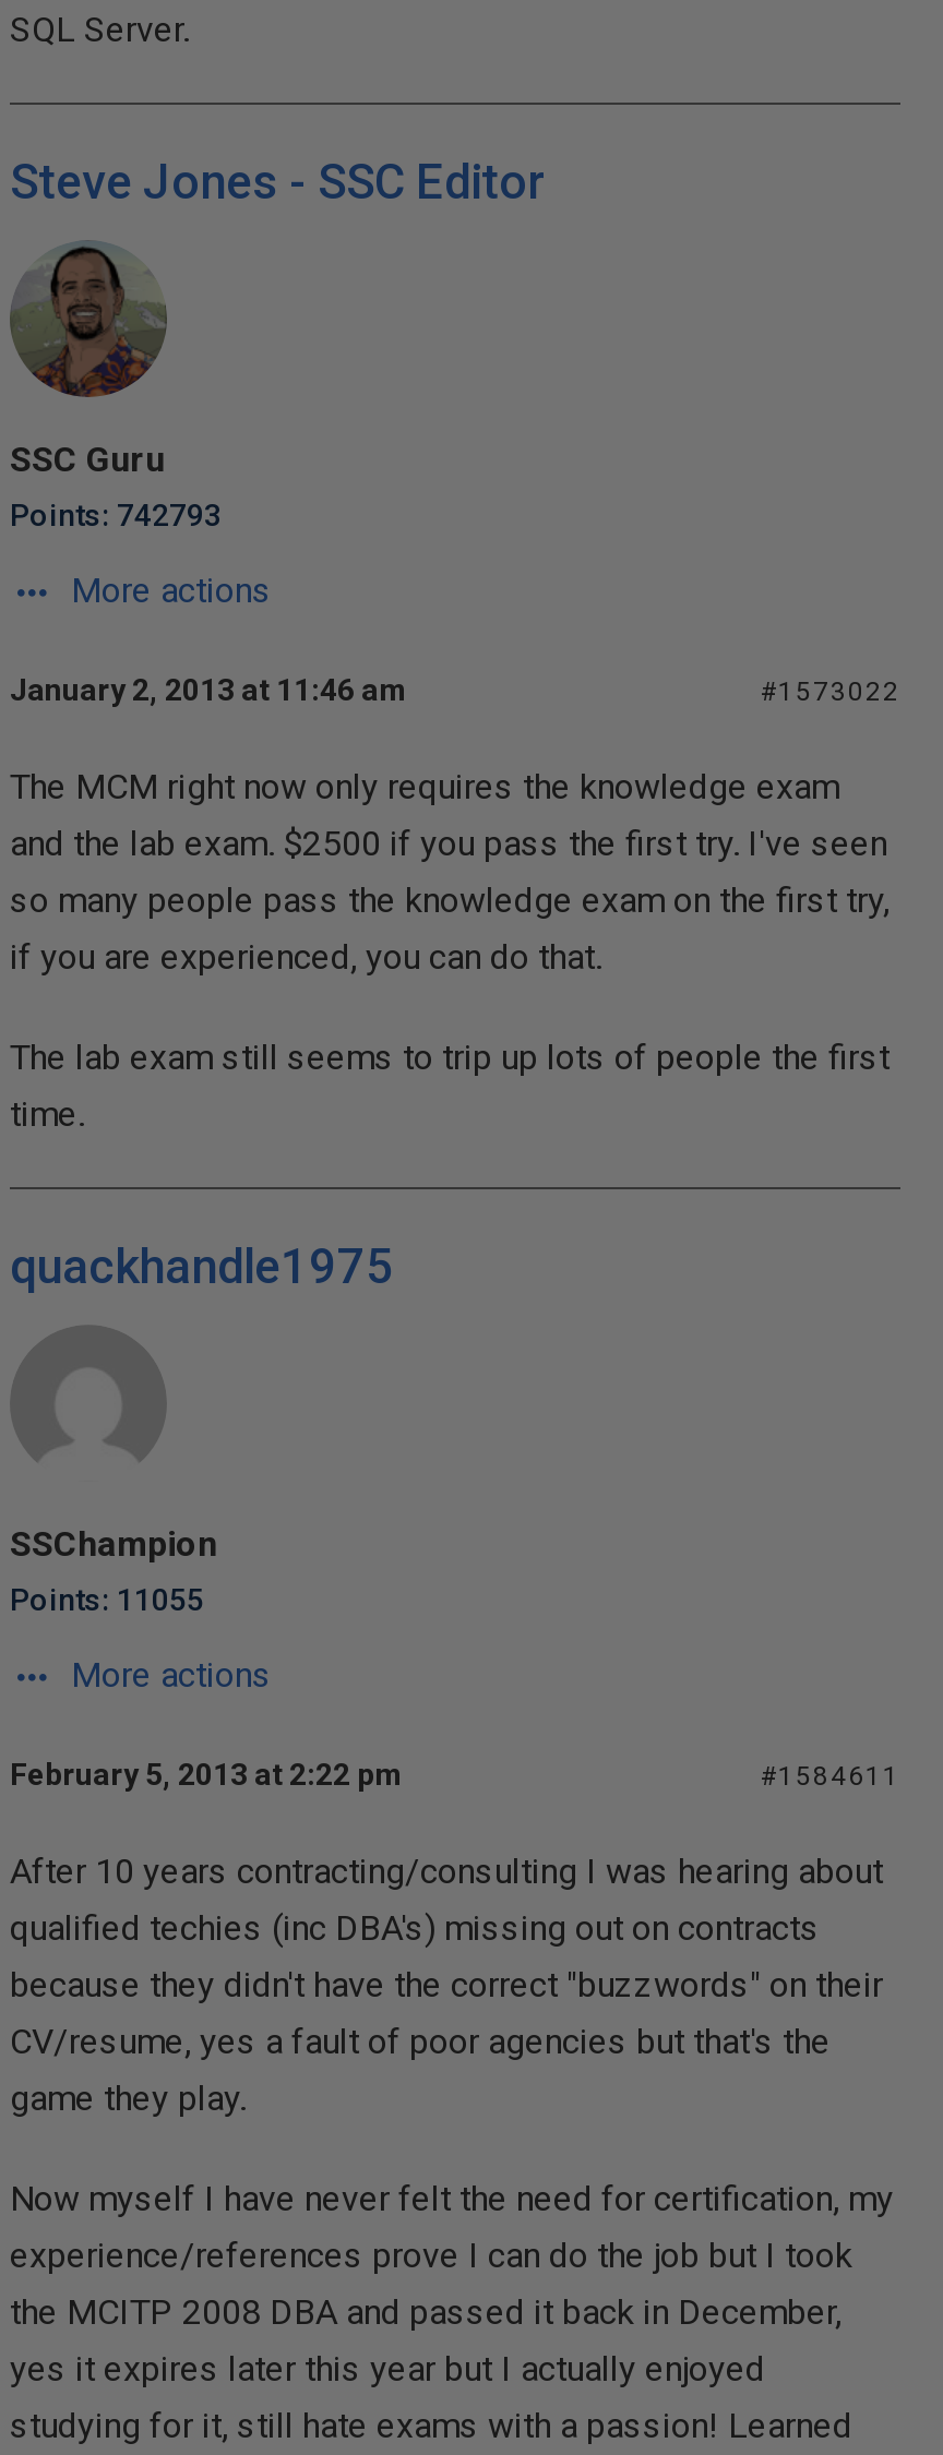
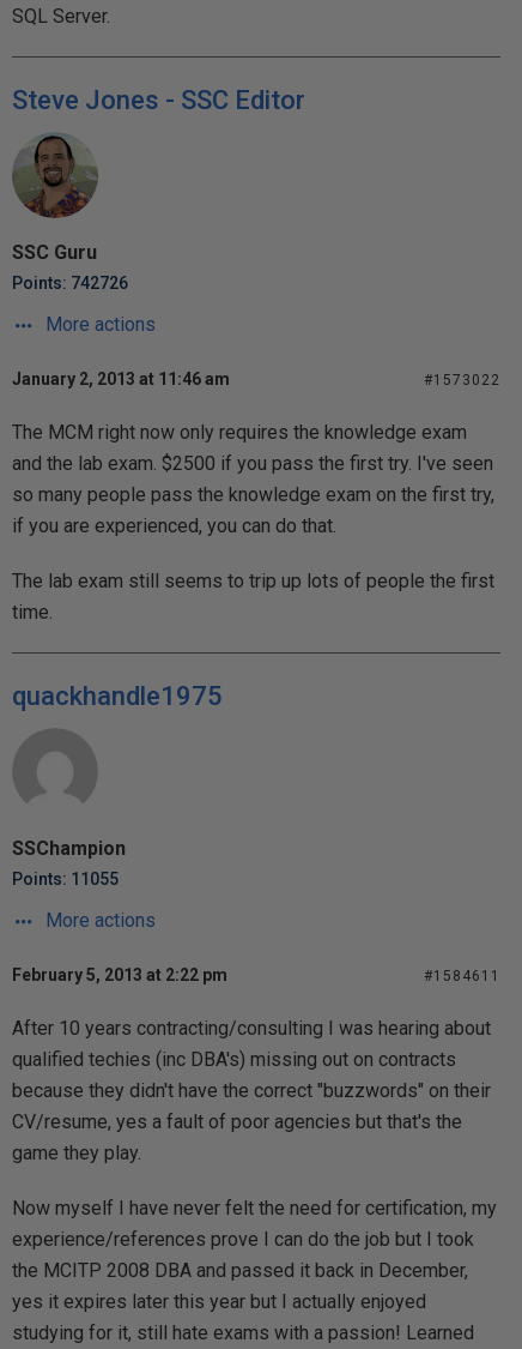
[10,498,222,532] Points: 742793 -> [12,273,128,293] Points: 742726

